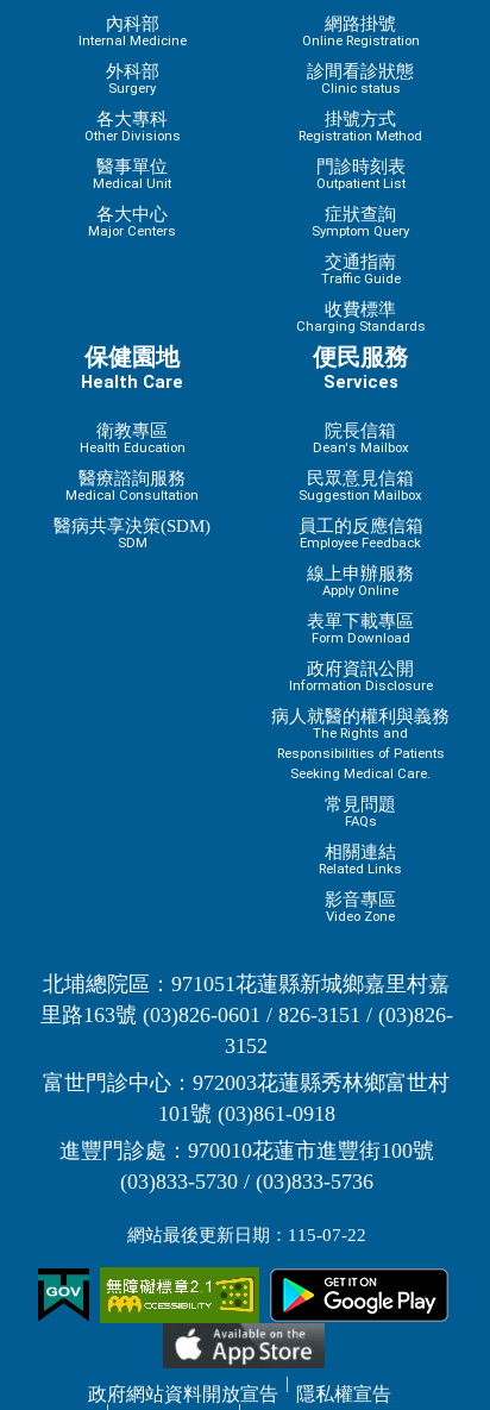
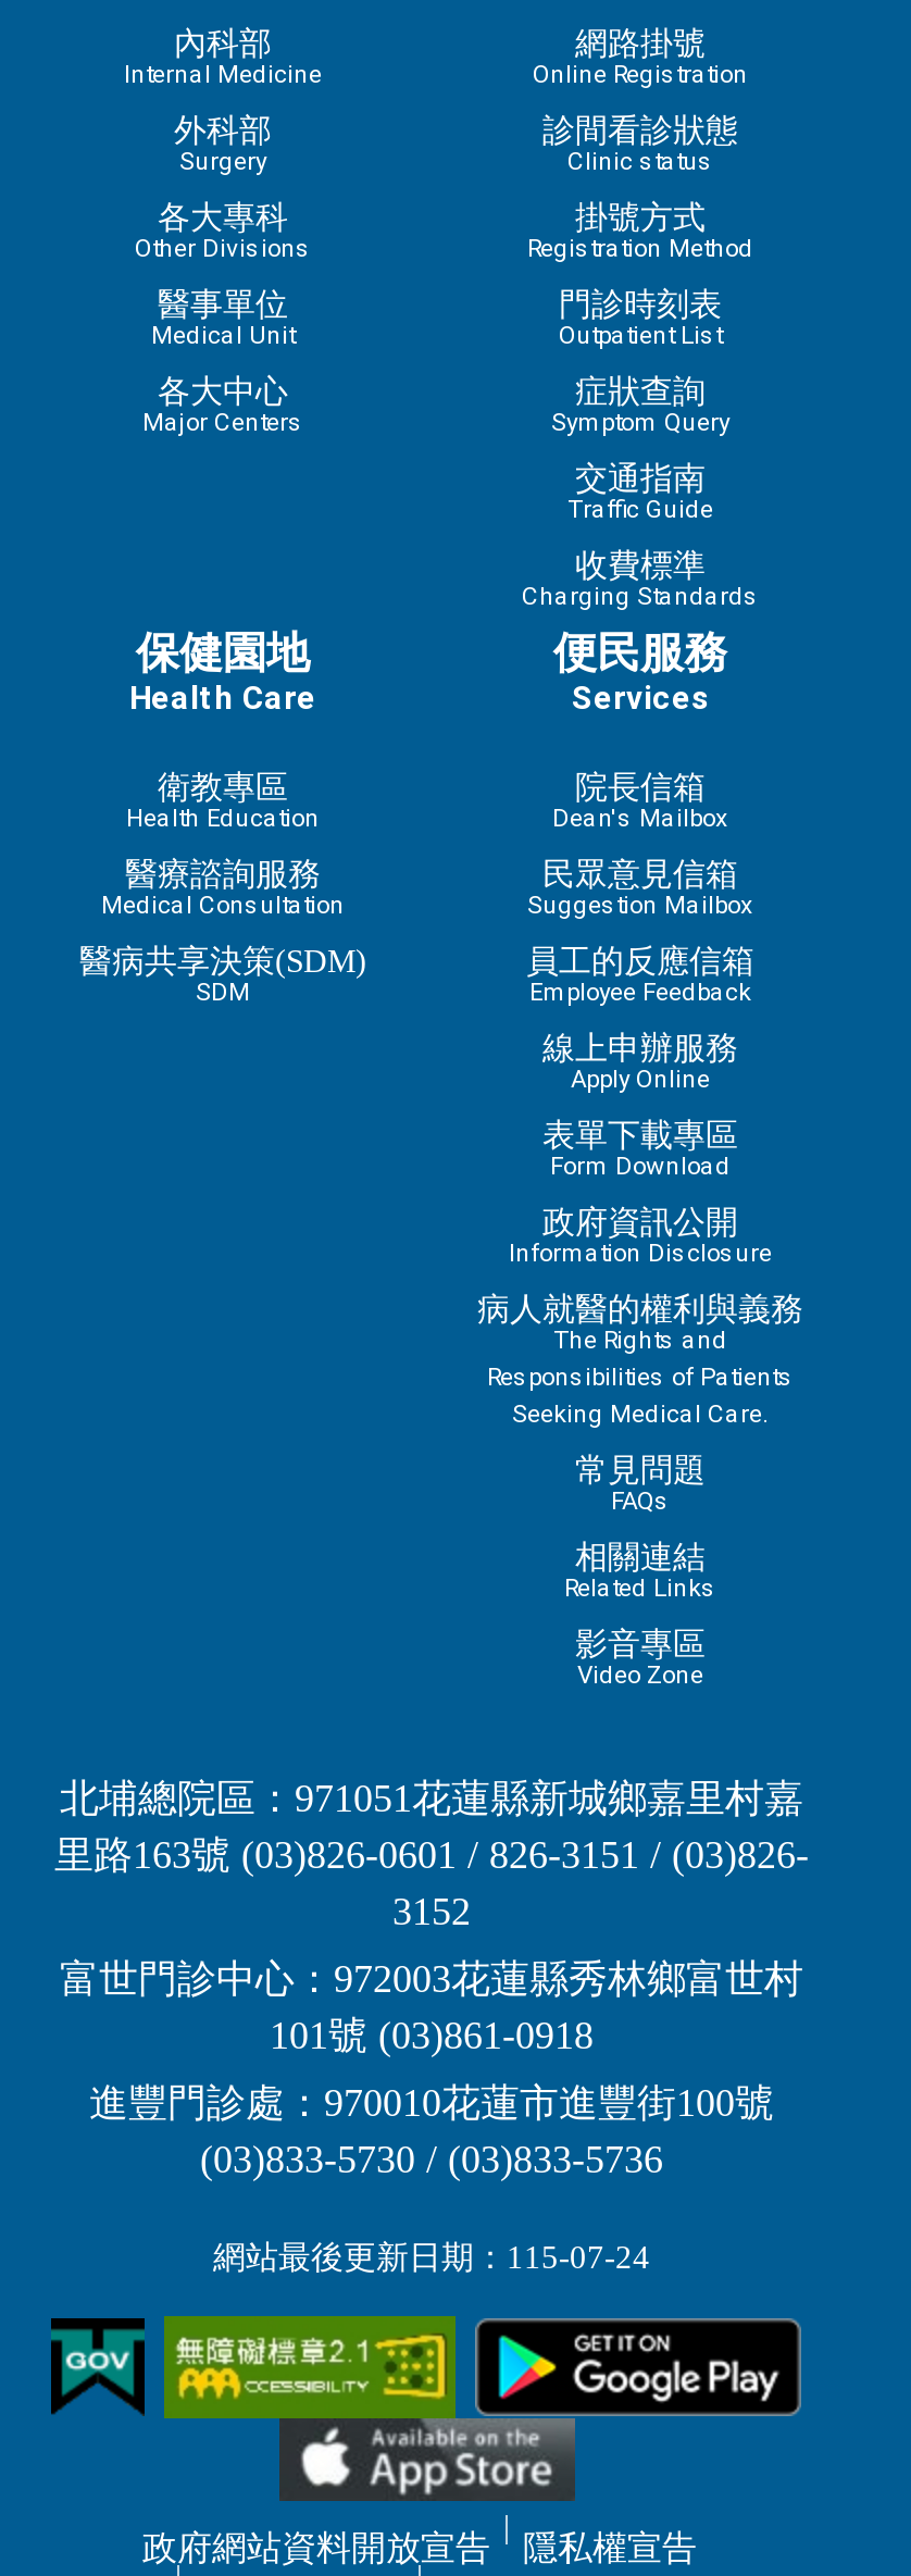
[127,1224,366,1245] 網站最後更新日期：115-07-22 -> [213,2238,650,2275] 網站最後更新日期：115-07-24

